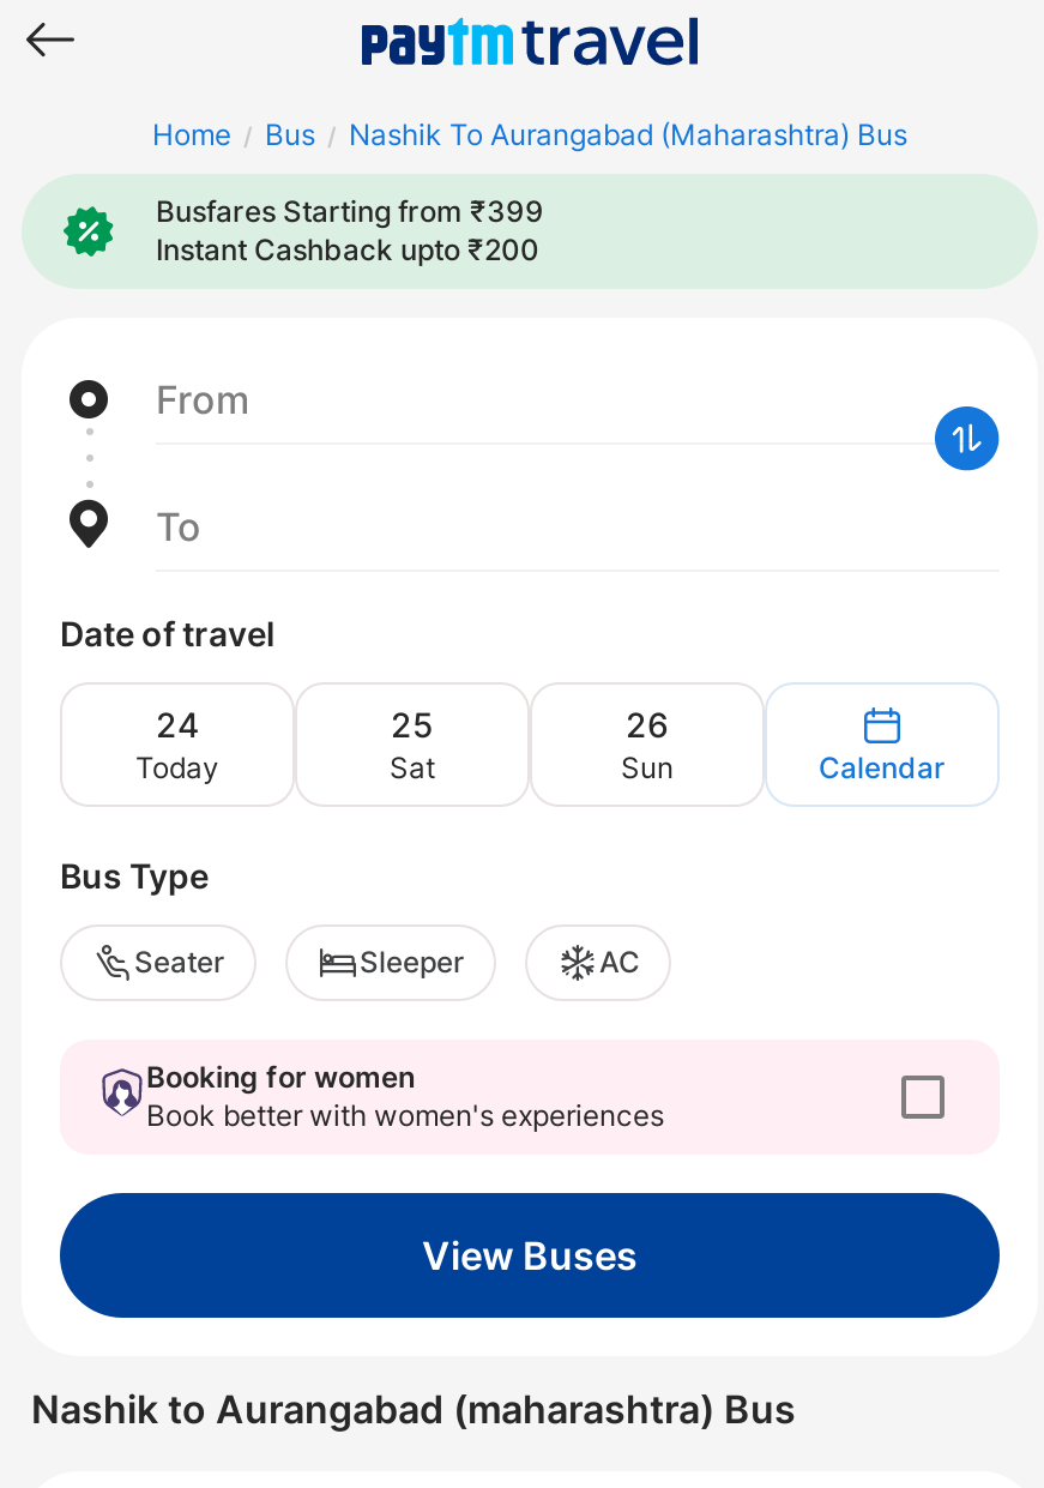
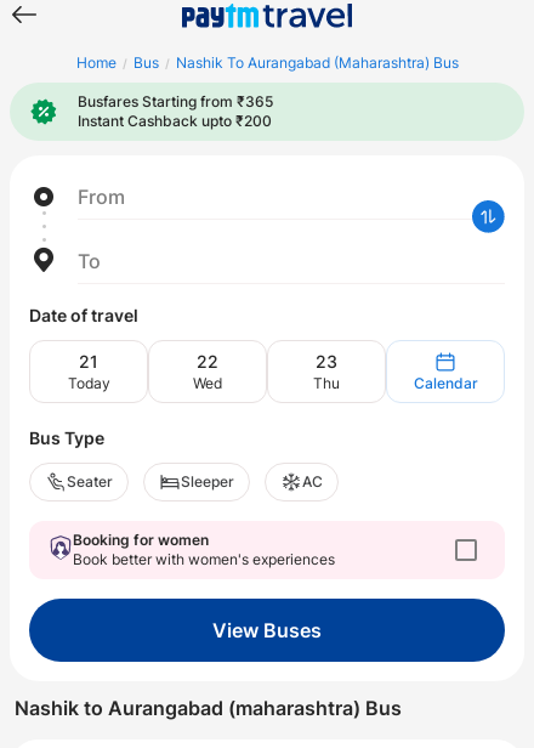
[156,193,544,229] Busfares Starting from ₹399 -> [78,92,273,110] Busfares Starting from ₹365
[156,704,199,745] 24 -> [79,351,98,372] 21
[390,704,435,785] 25 | Sat -> [193,351,222,392] 22 | Wed
[621,704,674,785] 26 | Sun -> [313,351,340,392] 23 | Thu

